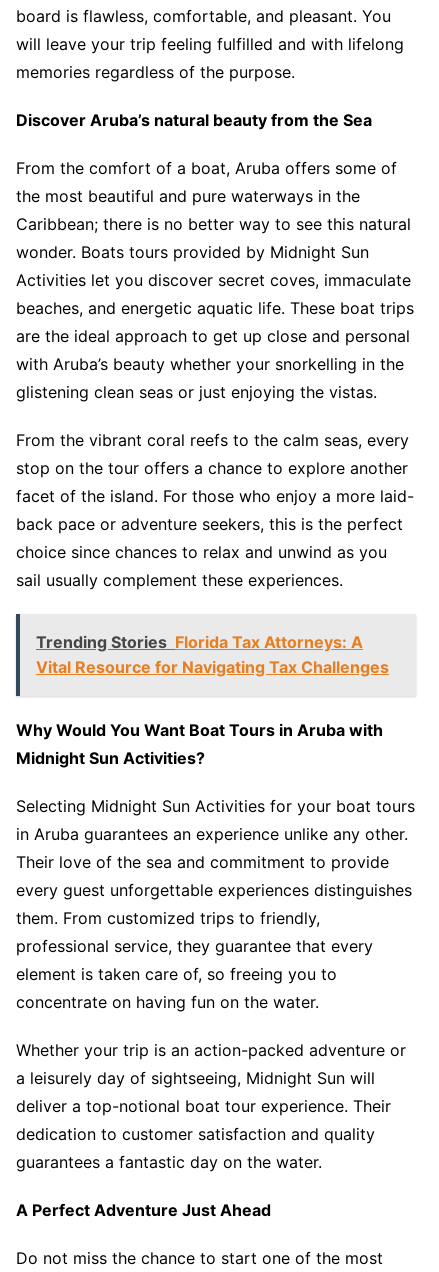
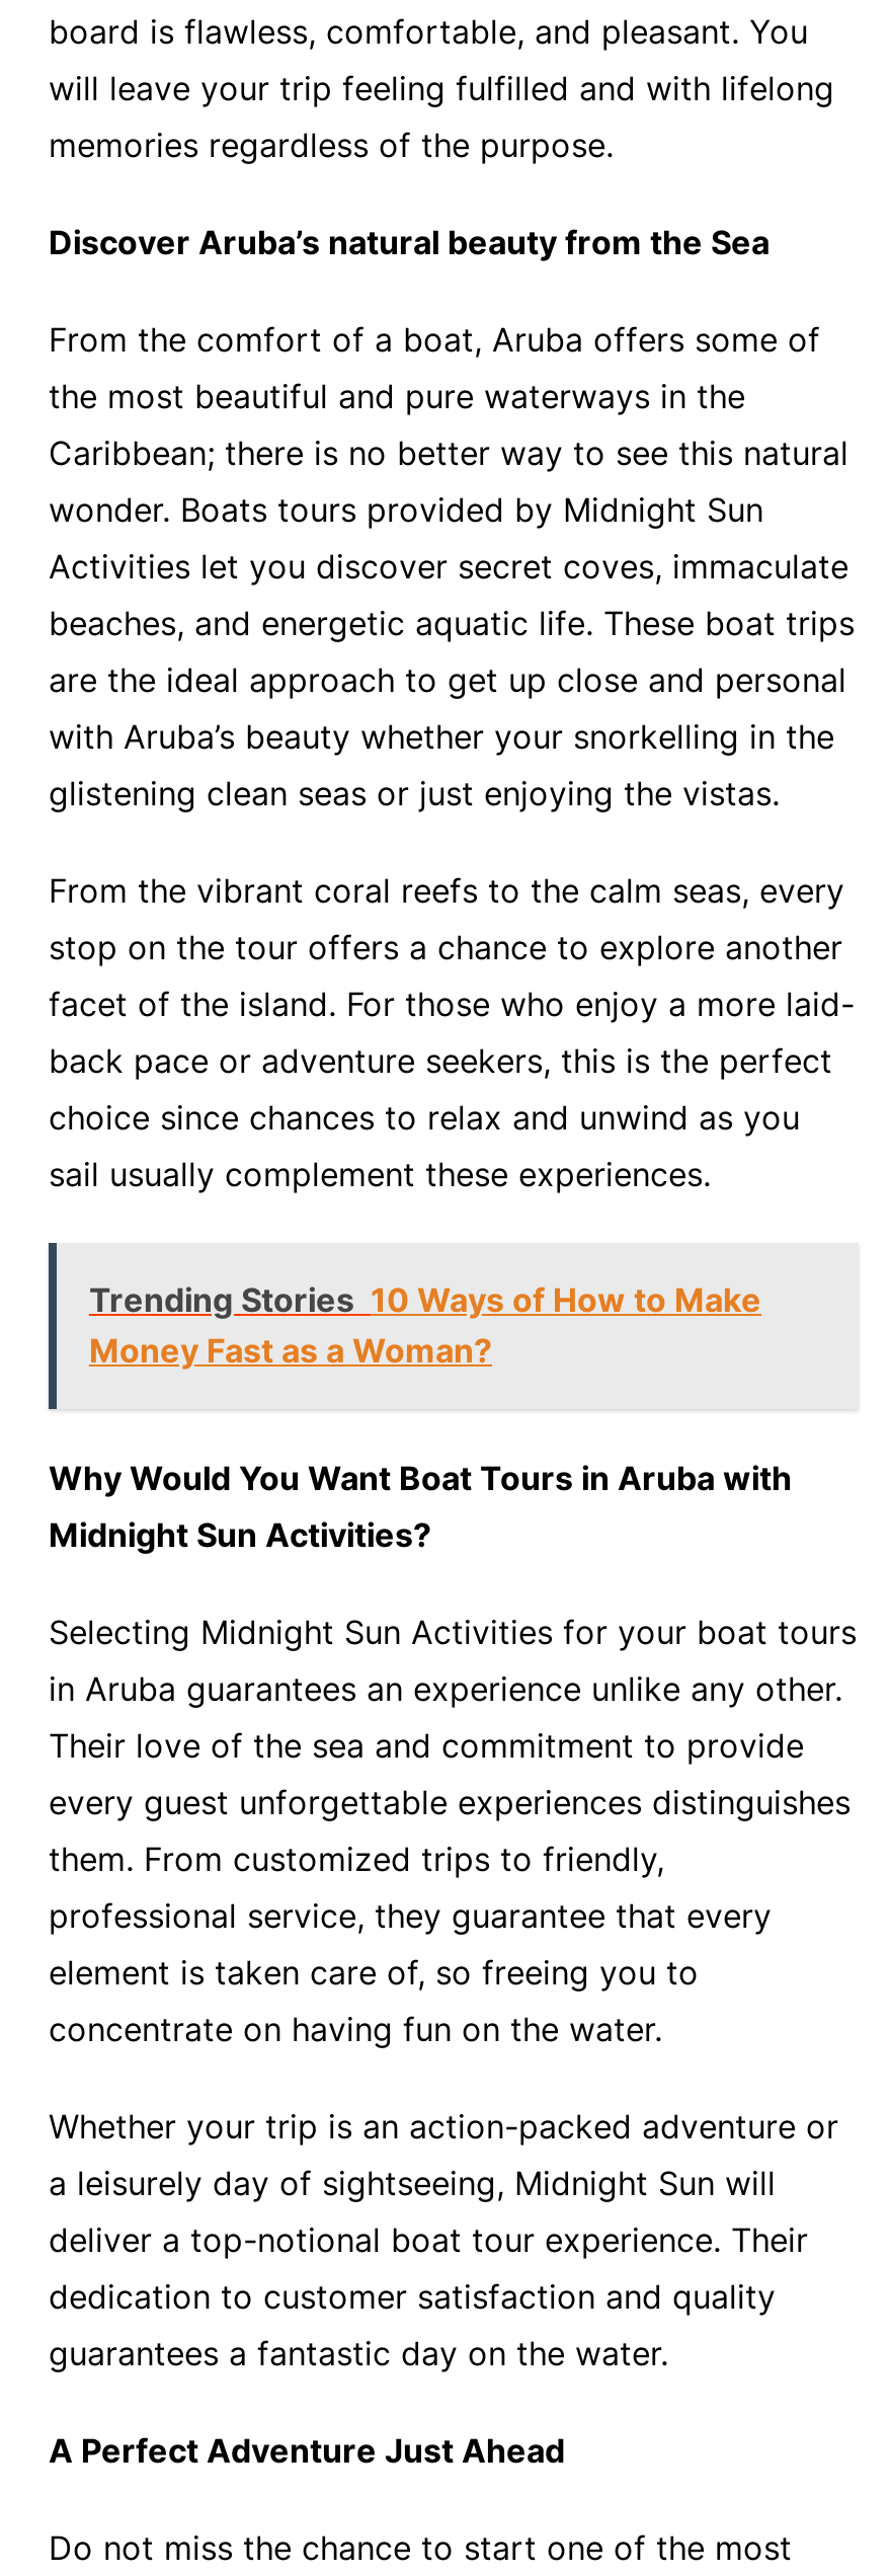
[36,632,389,677] Trending Stories Florida Tax Attorneys: A | Vital Resource for Navigating Tax Challenges -> [89,1279,761,1370] Trending Stories 10 Ways of How to Make | Money Fast as a Woman?

